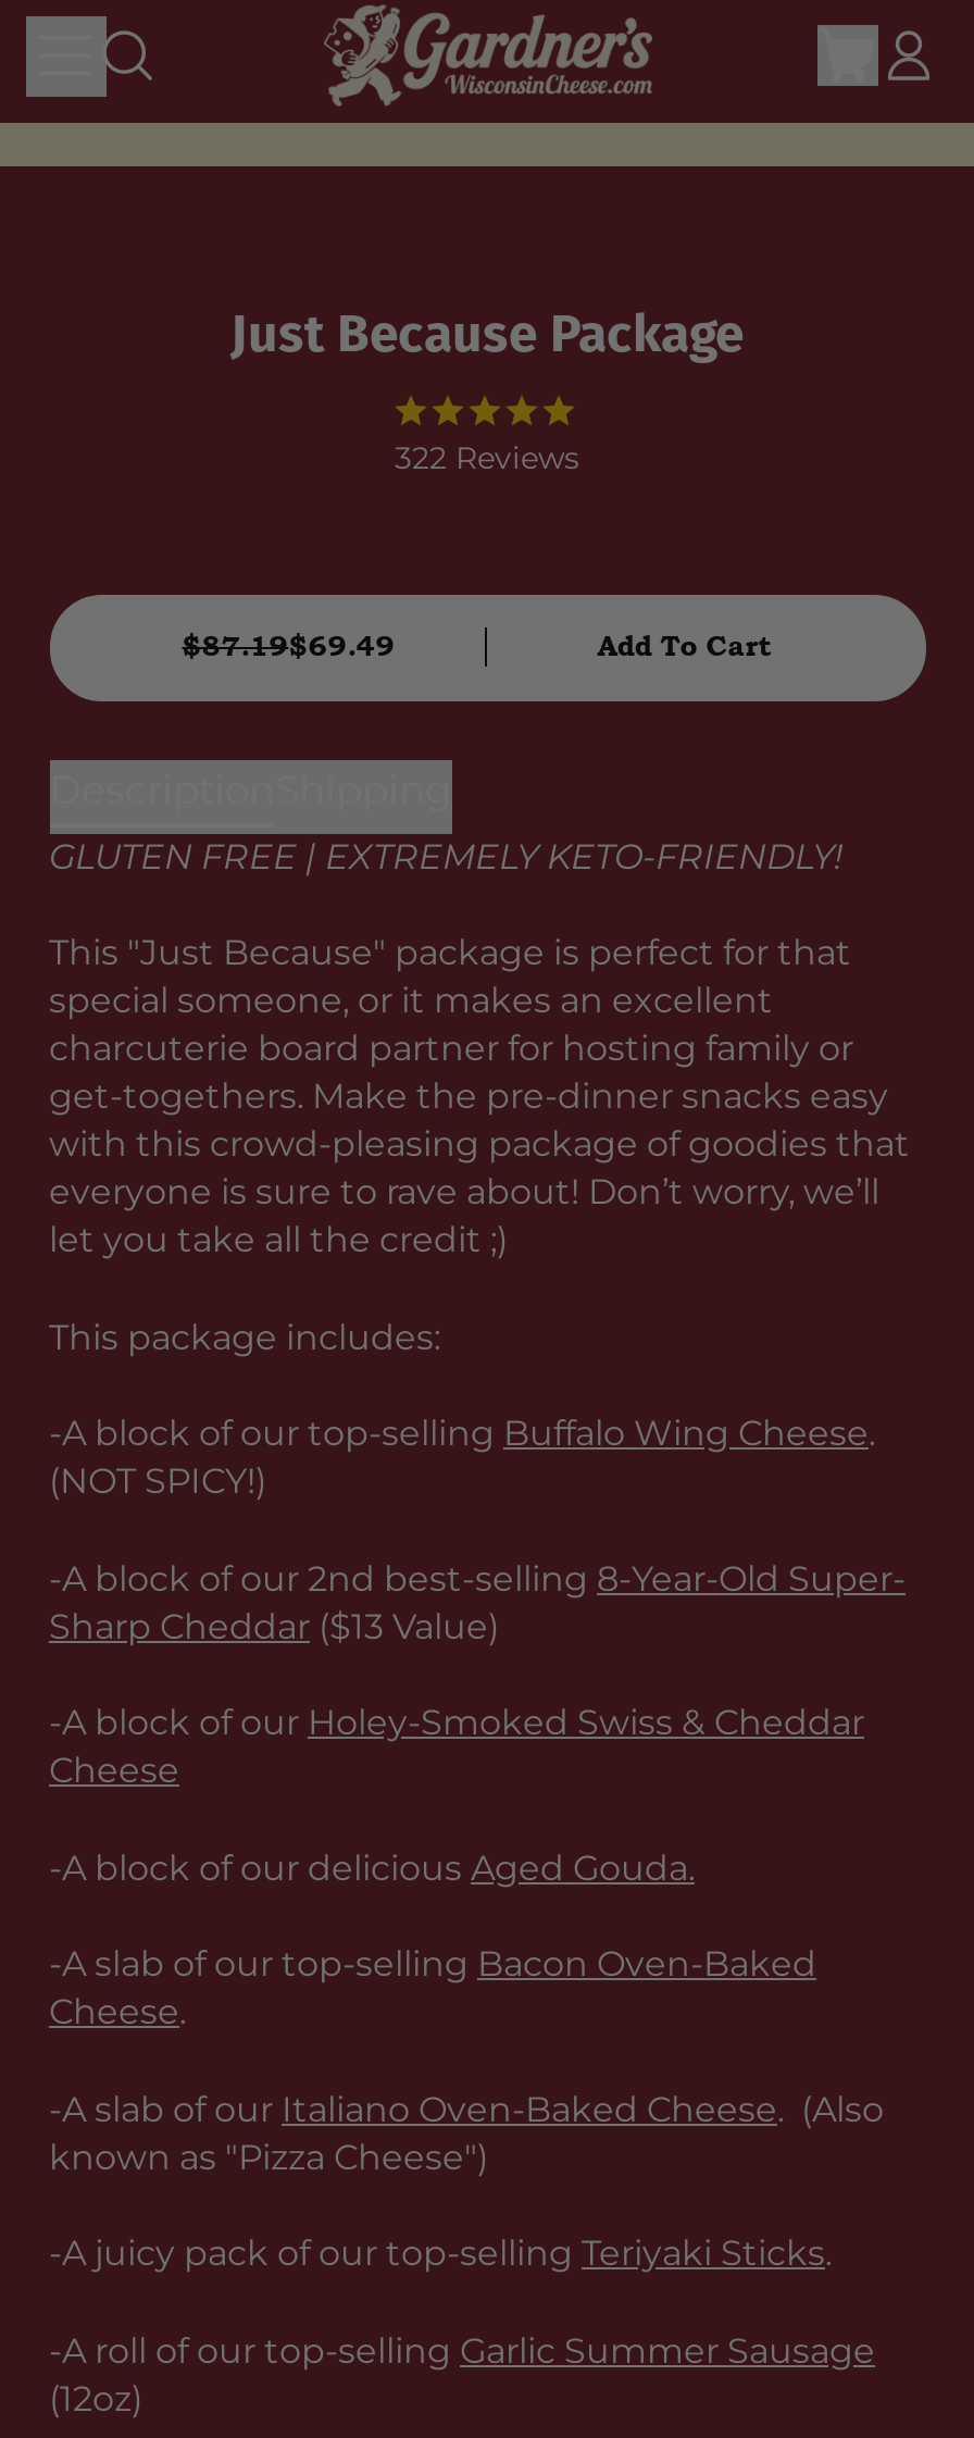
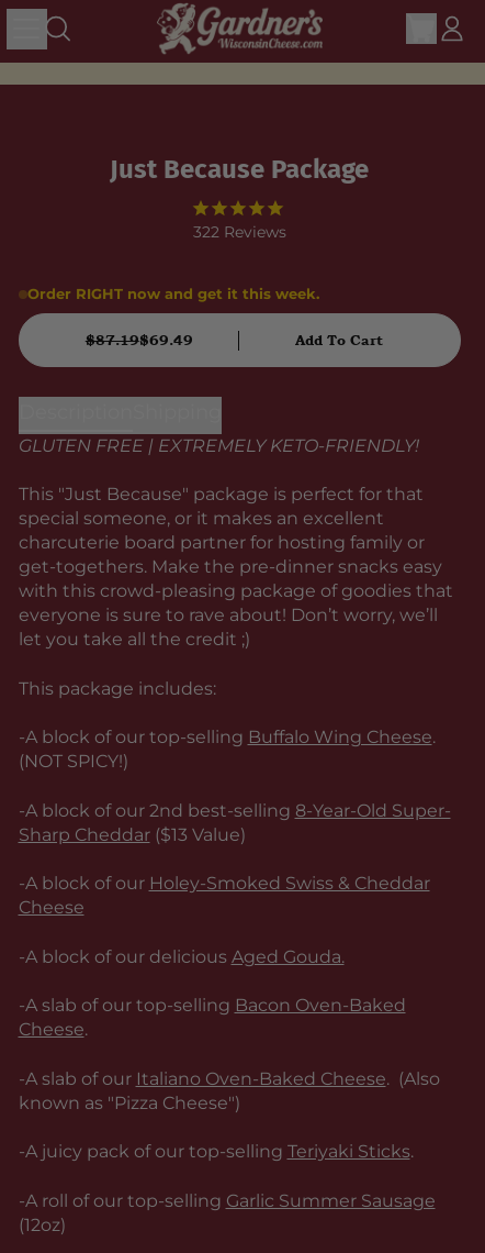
none -> [27,286,319,302] Order RIGHT now and get it this week.

